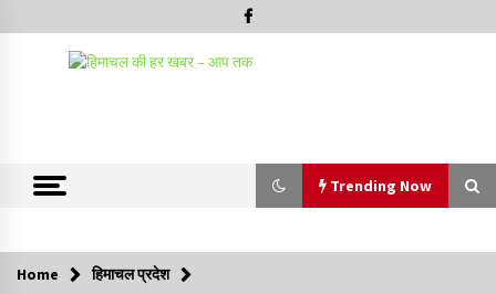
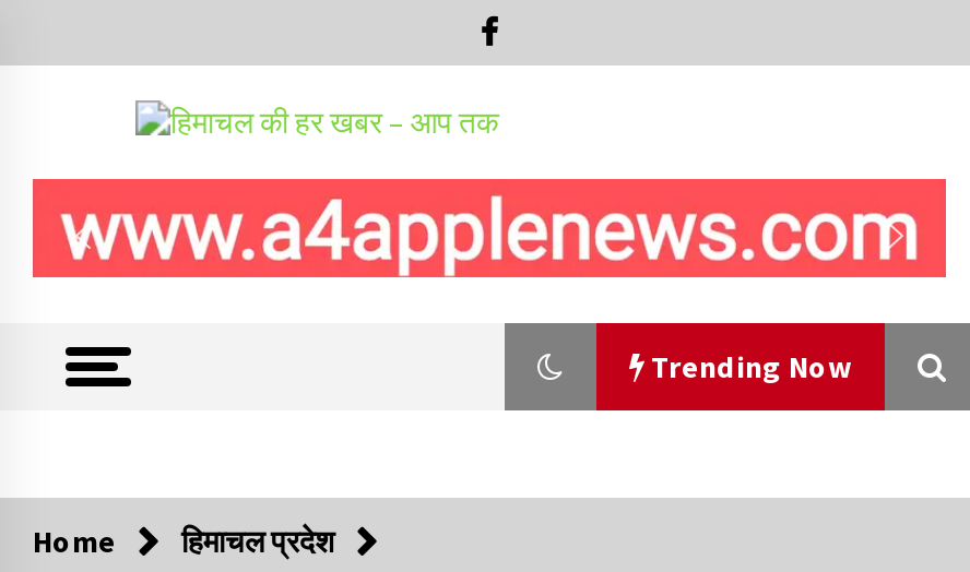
none -> [31,177,948,279] [image]

